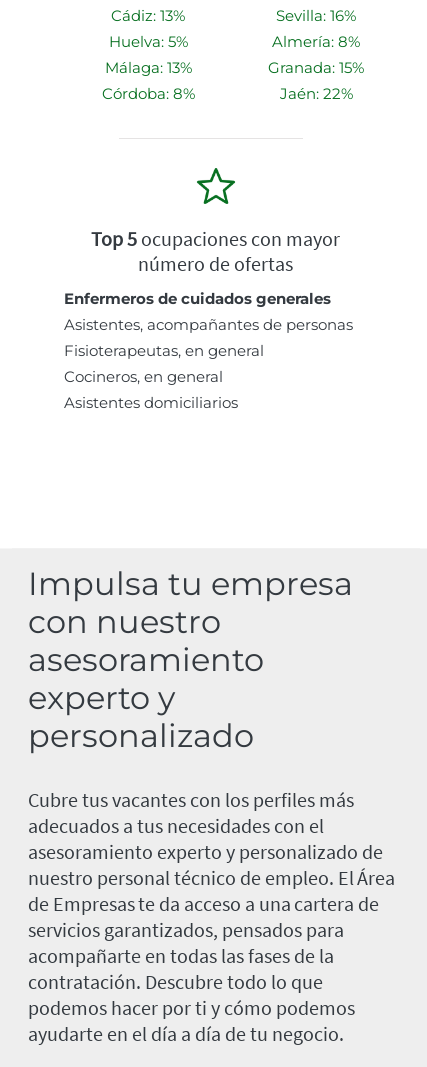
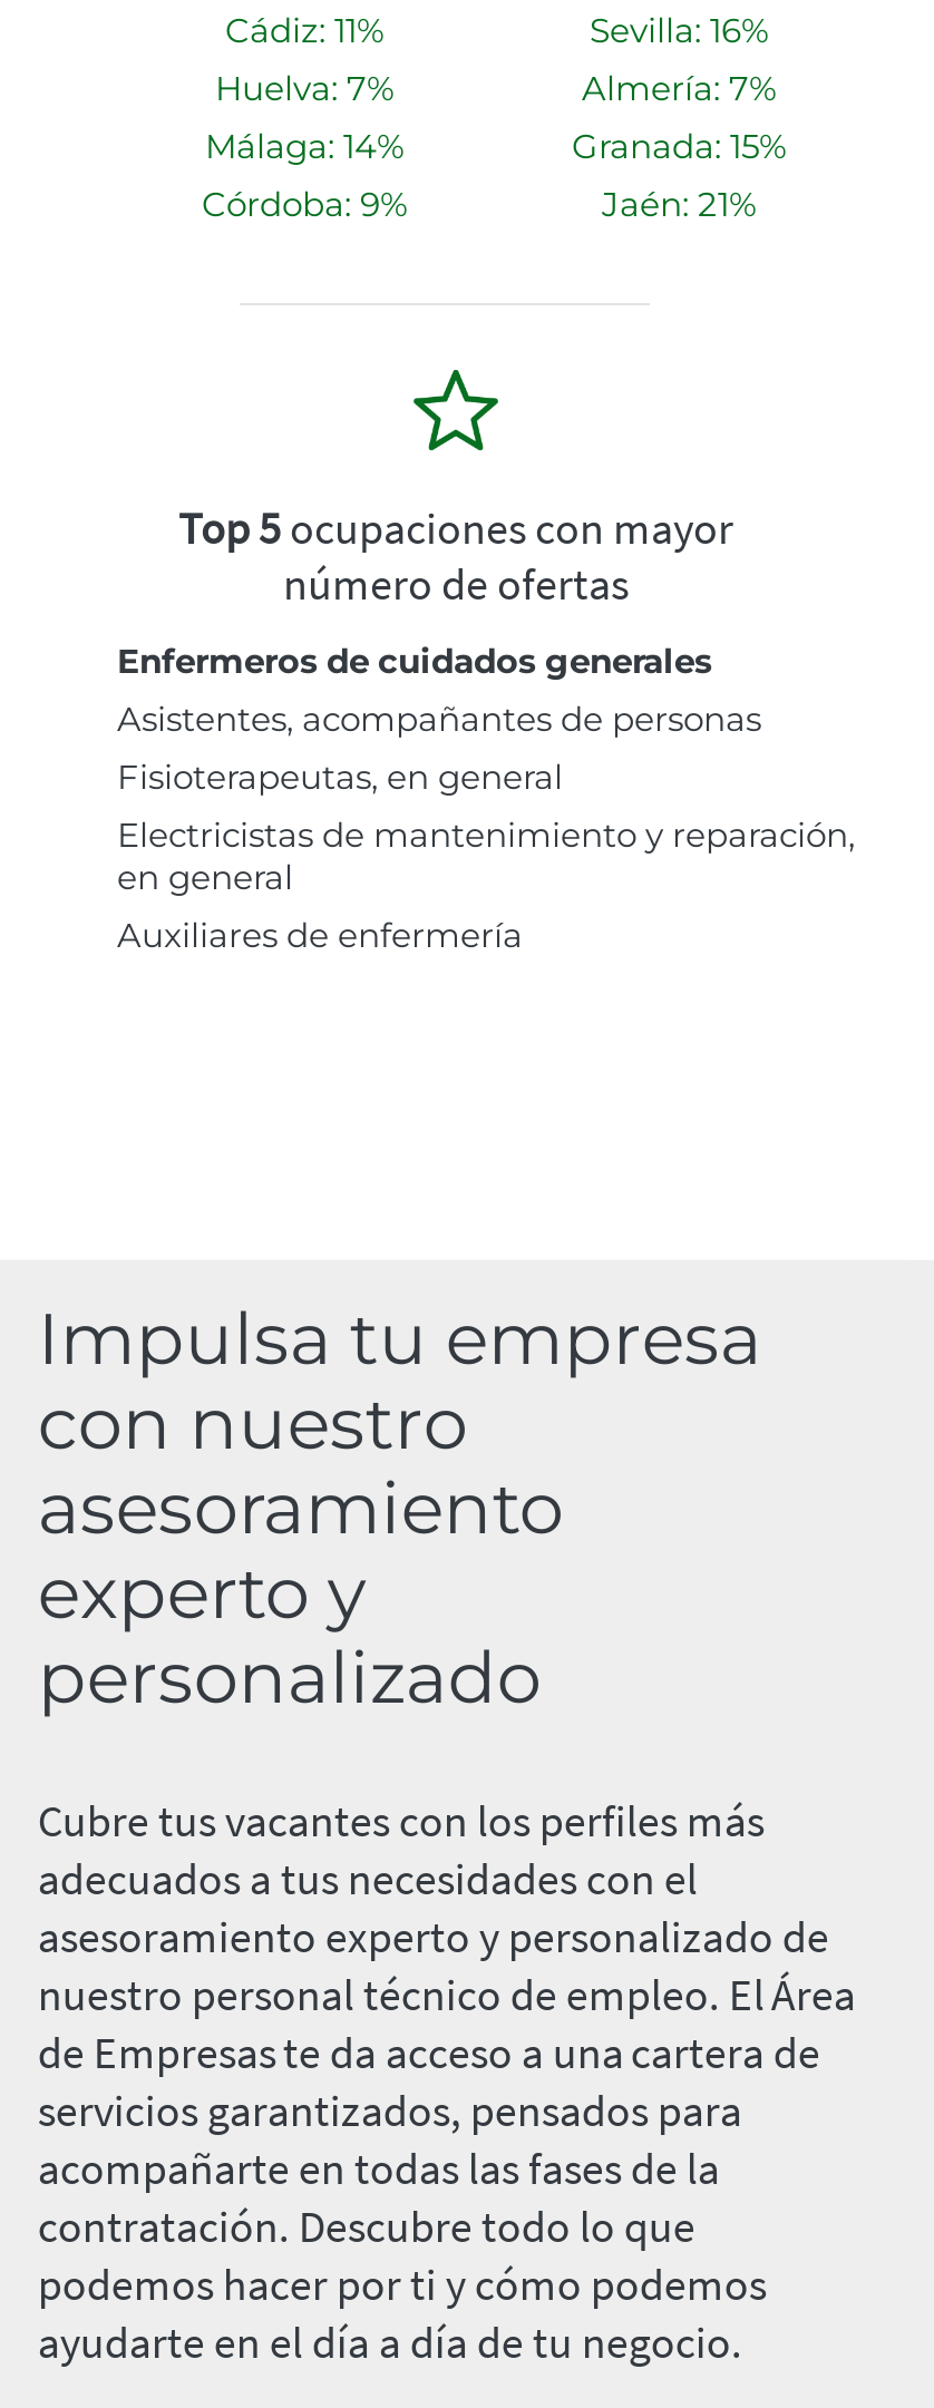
[111,6,185,25] Cádiz: 13% -> [225,10,383,52] Cádiz: 11%
[108,32,187,51] Huelva: 5% -> [215,68,393,110] Huelva: 7%
[272,32,360,51] Almería: 8% -> [582,68,776,110] Almería: 7%
[104,58,191,77] Málaga: 13% -> [205,126,403,168] Málaga: 14%
[101,84,194,103] Córdoba: 8% -> [202,184,407,226] Córdoba: 9%
[279,84,352,103] Jaén: 22% -> [602,184,756,226] Jaén: 21%
[64,367,238,412] Cocineros, en general | Asistentes domiciliarios -> [117,814,855,957] Electricistas de mantenimiento y reparación, | en general | Auxiliares de enfermería

